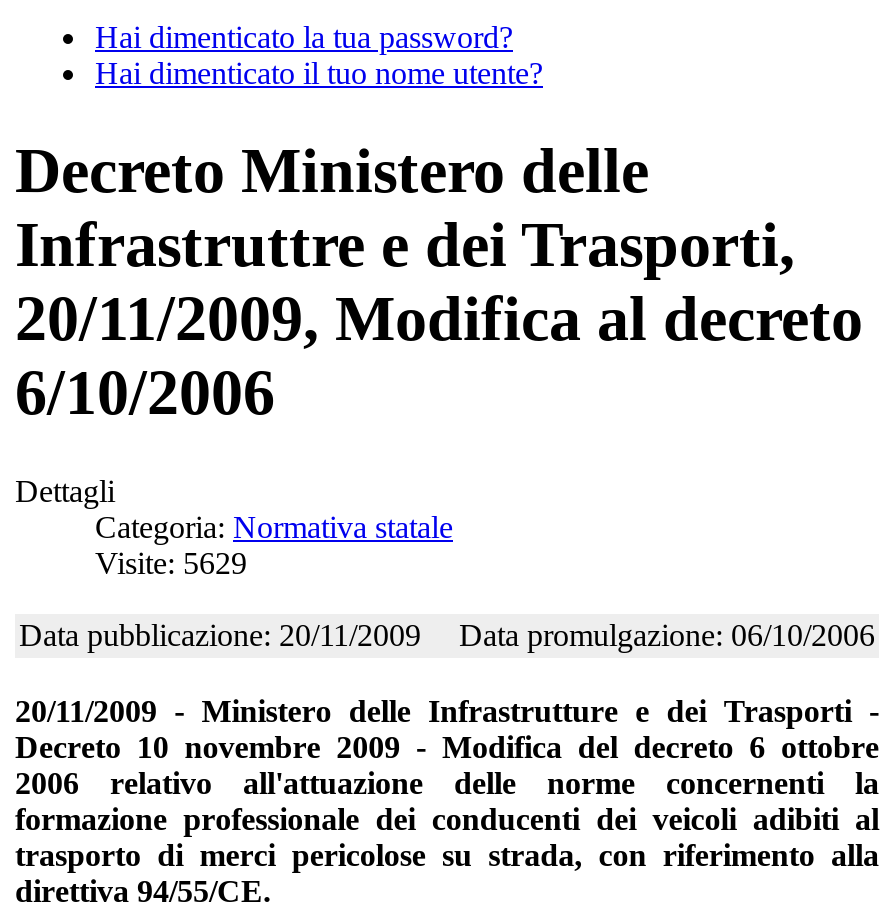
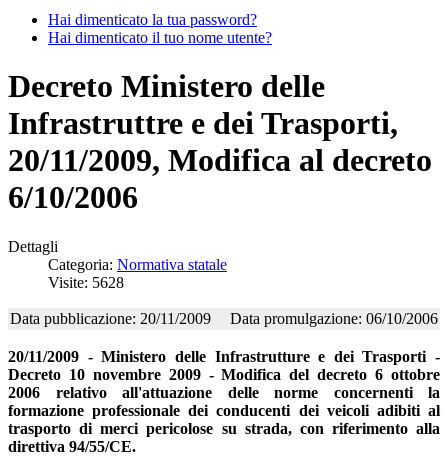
[95,545,247,579] Visite: 5629 -> [48,274,124,291] Visite: 5628

